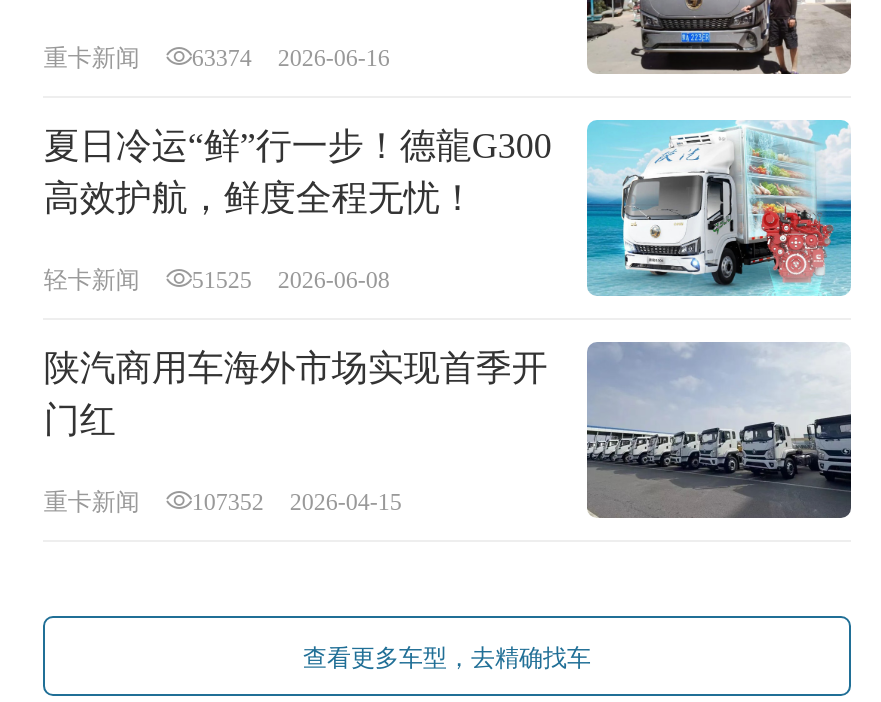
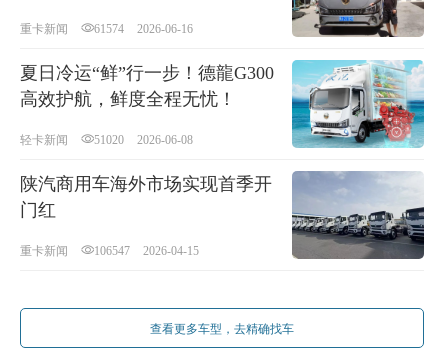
[44,44,390,72] 重卡新闻 63374 2026-06-16 -> [20,22,193,36] 重卡新闻 61574 2026-06-16
[44,266,390,294] 轻卡新闻 51525 2026-06-08 -> [20,133,193,147] 轻卡新闻 51020 2026-06-08
[44,488,402,516] 重卡新闻 107352 2026-04-15 -> [20,244,199,258] 重卡新闻 106547 2026-04-15

